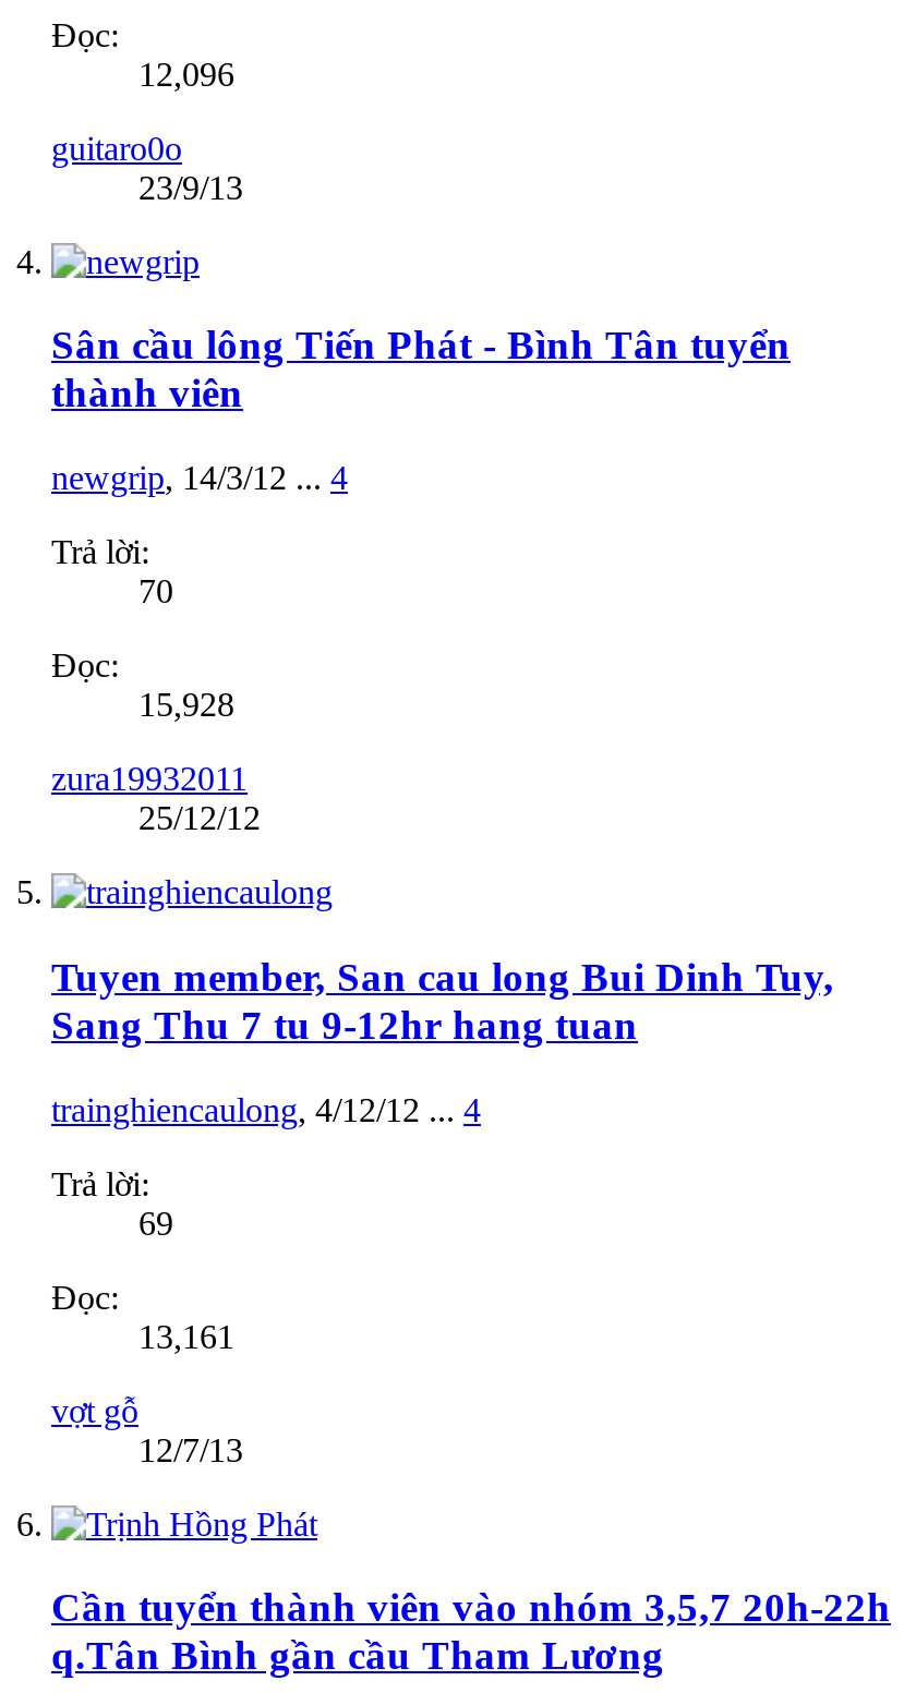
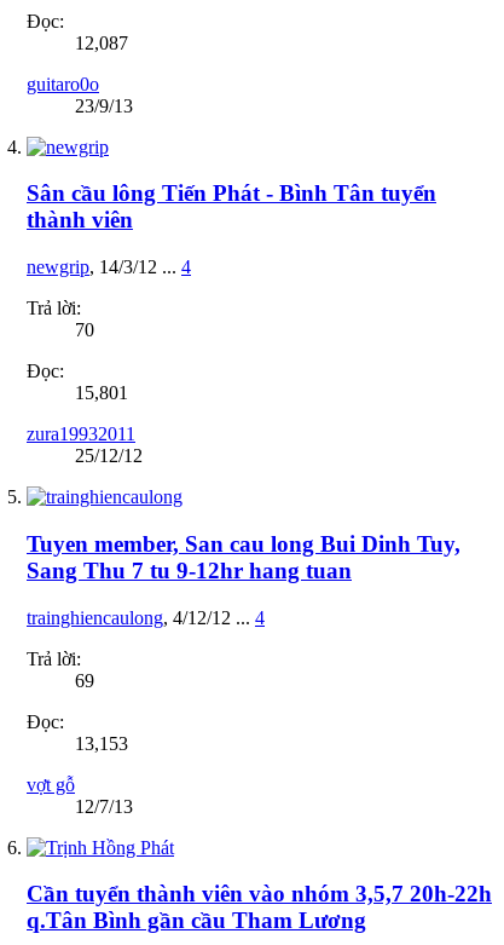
[138,55,234,92] 12,096 -> [75,32,128,53] 12,087
[138,686,234,723] 15,928 -> [75,382,128,403] 15,801
[138,1317,234,1354] 13,161 -> [75,733,128,753] 13,153

